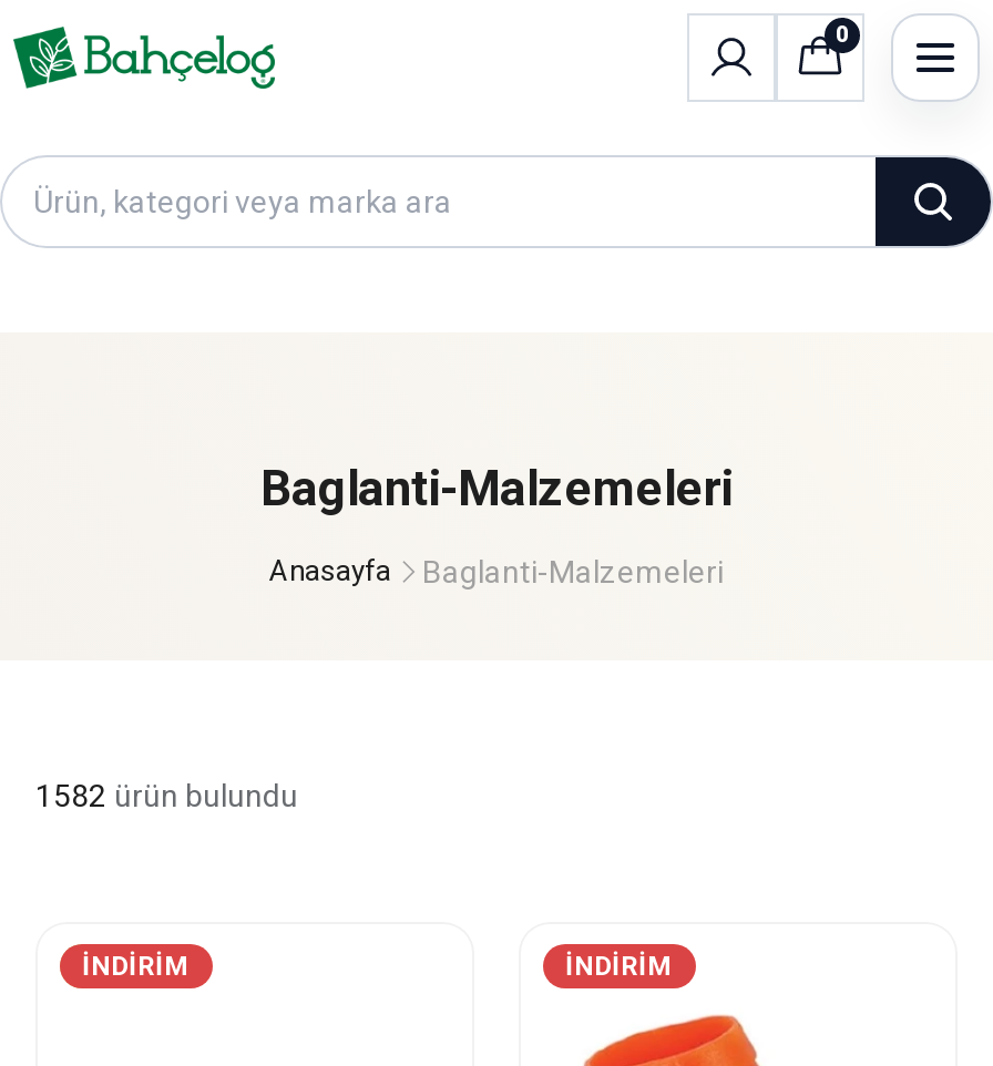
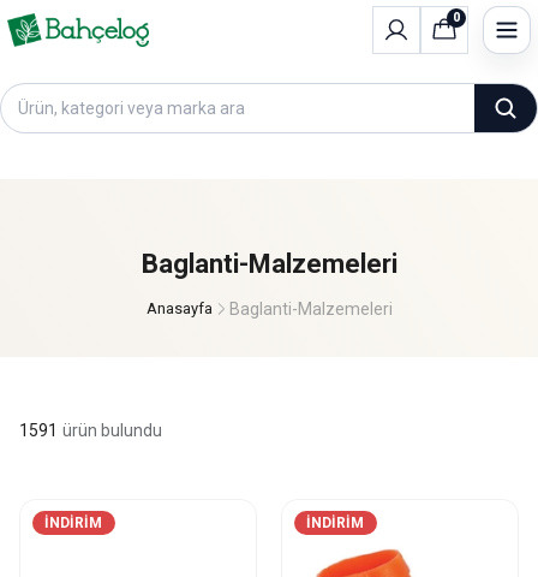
[35,778,298,813] 1582 ürün bulundu -> [19,421,162,440] 1591 ürün bulundu

